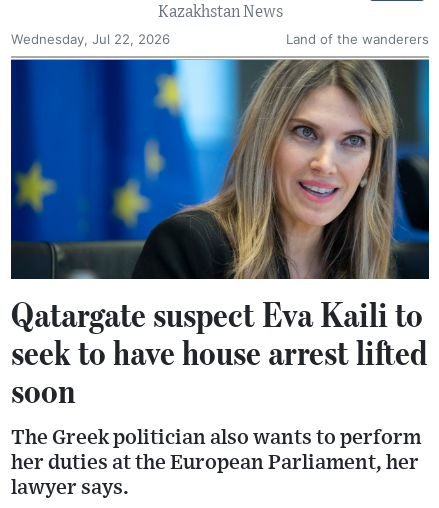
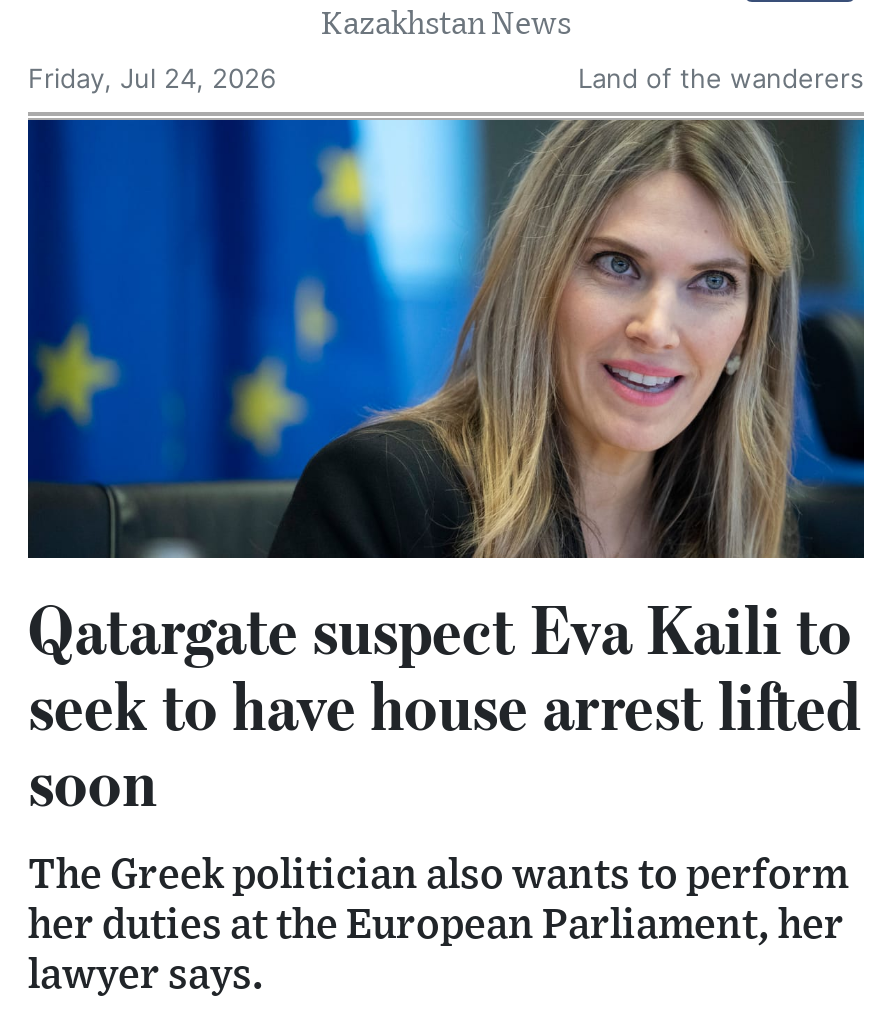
[11,31,170,47] Wednesday, Jul 22, 2026 -> [28,62,276,94] Friday, Jul 24, 2026

